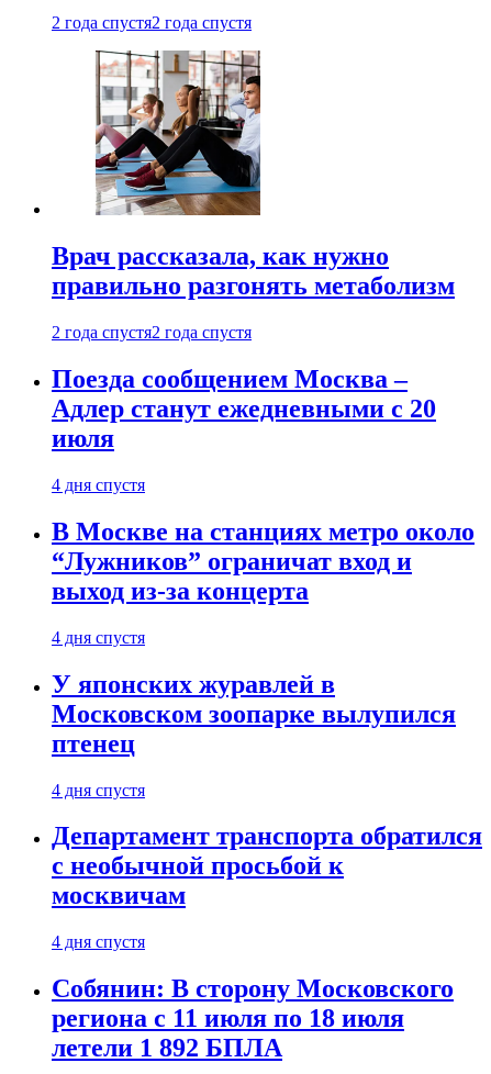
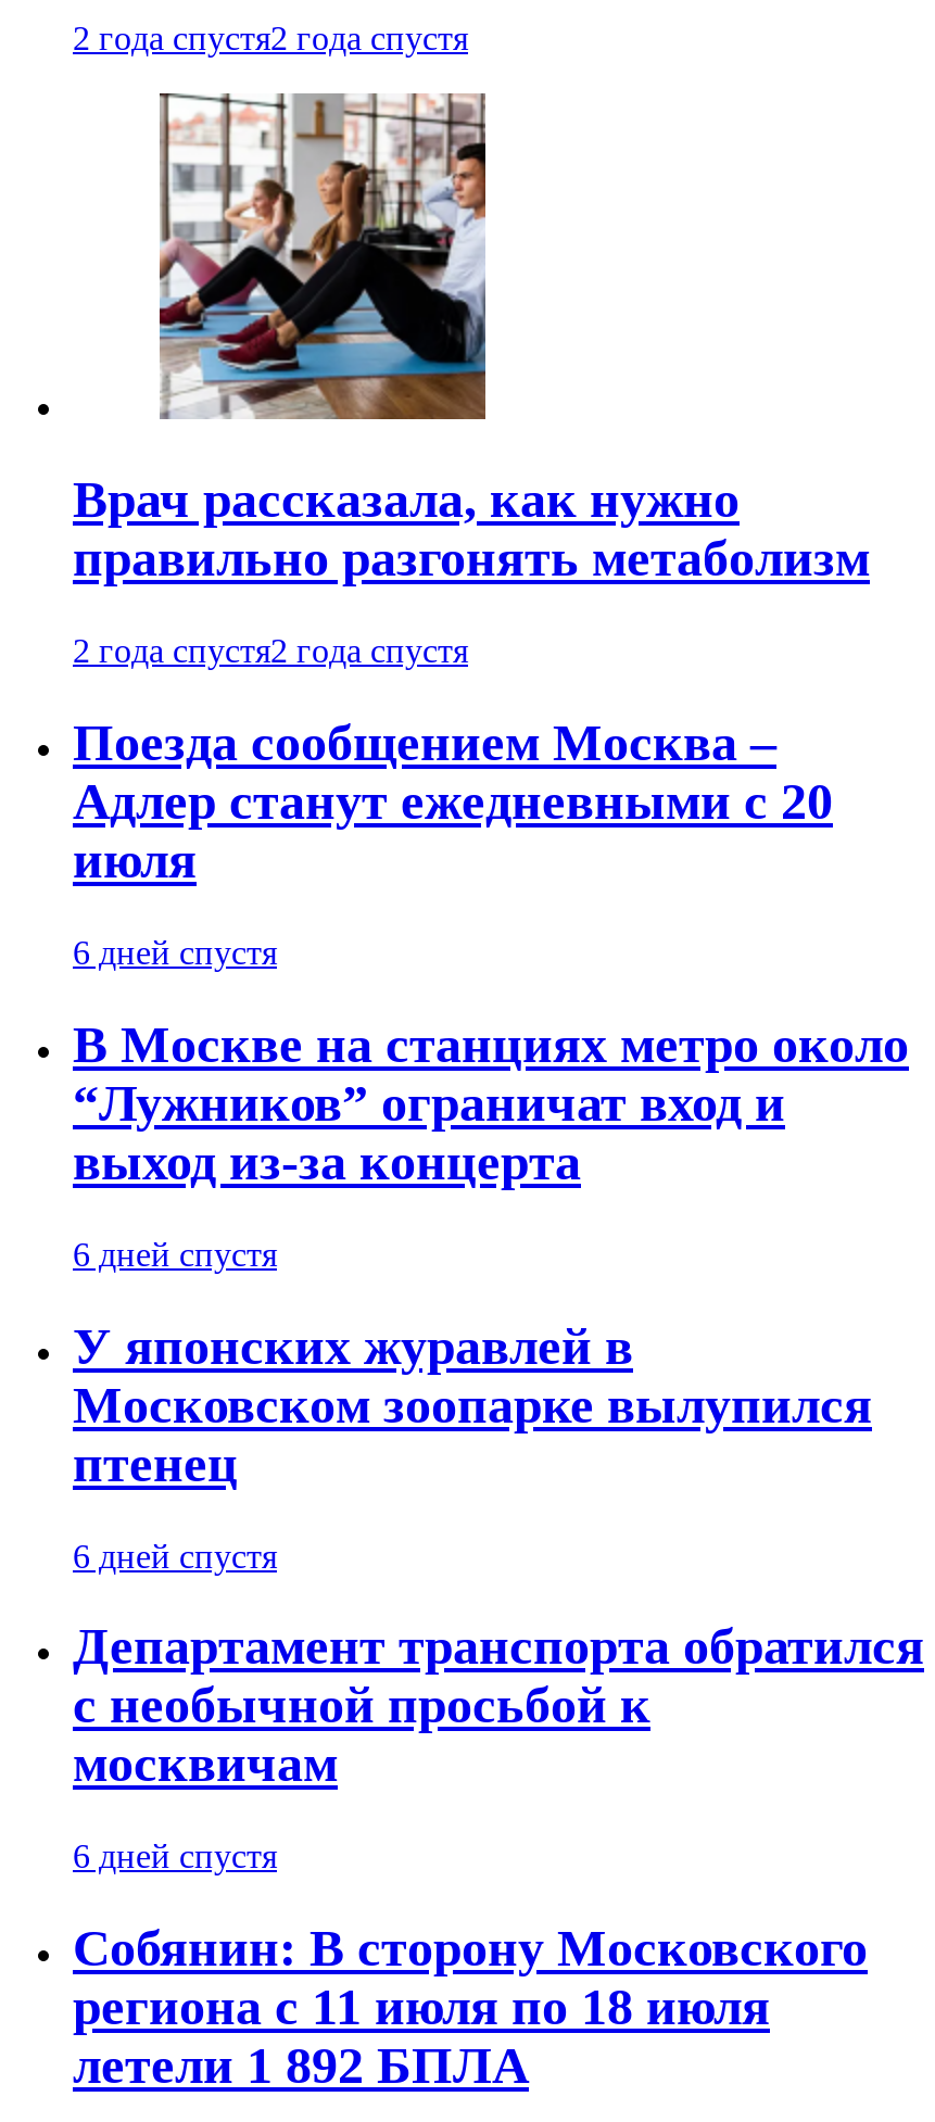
[52,475,145,494] 4 дня спустя -> [73,934,277,971] 6 дней спустя
[52,628,145,647] 4 дня спустя -> [73,1235,277,1272] 6 дней спустя
[52,780,145,799] 4 дня спустя -> [73,1537,277,1574] 6 дней спустя
[52,933,145,951] 4 дня спустя -> [73,1838,277,1875] 6 дней спустя

